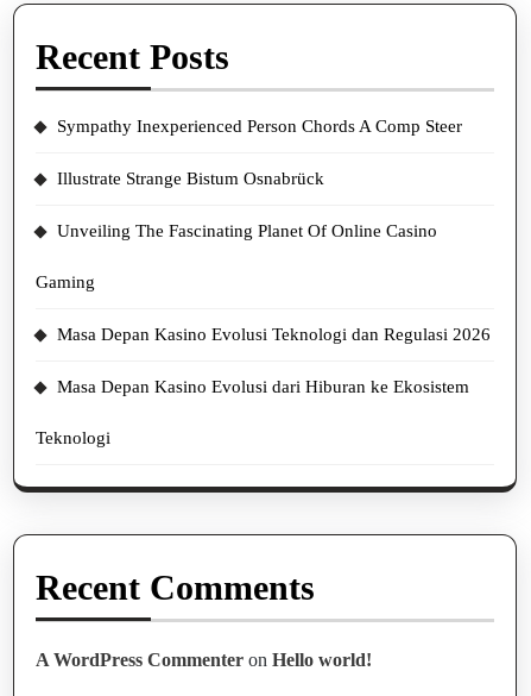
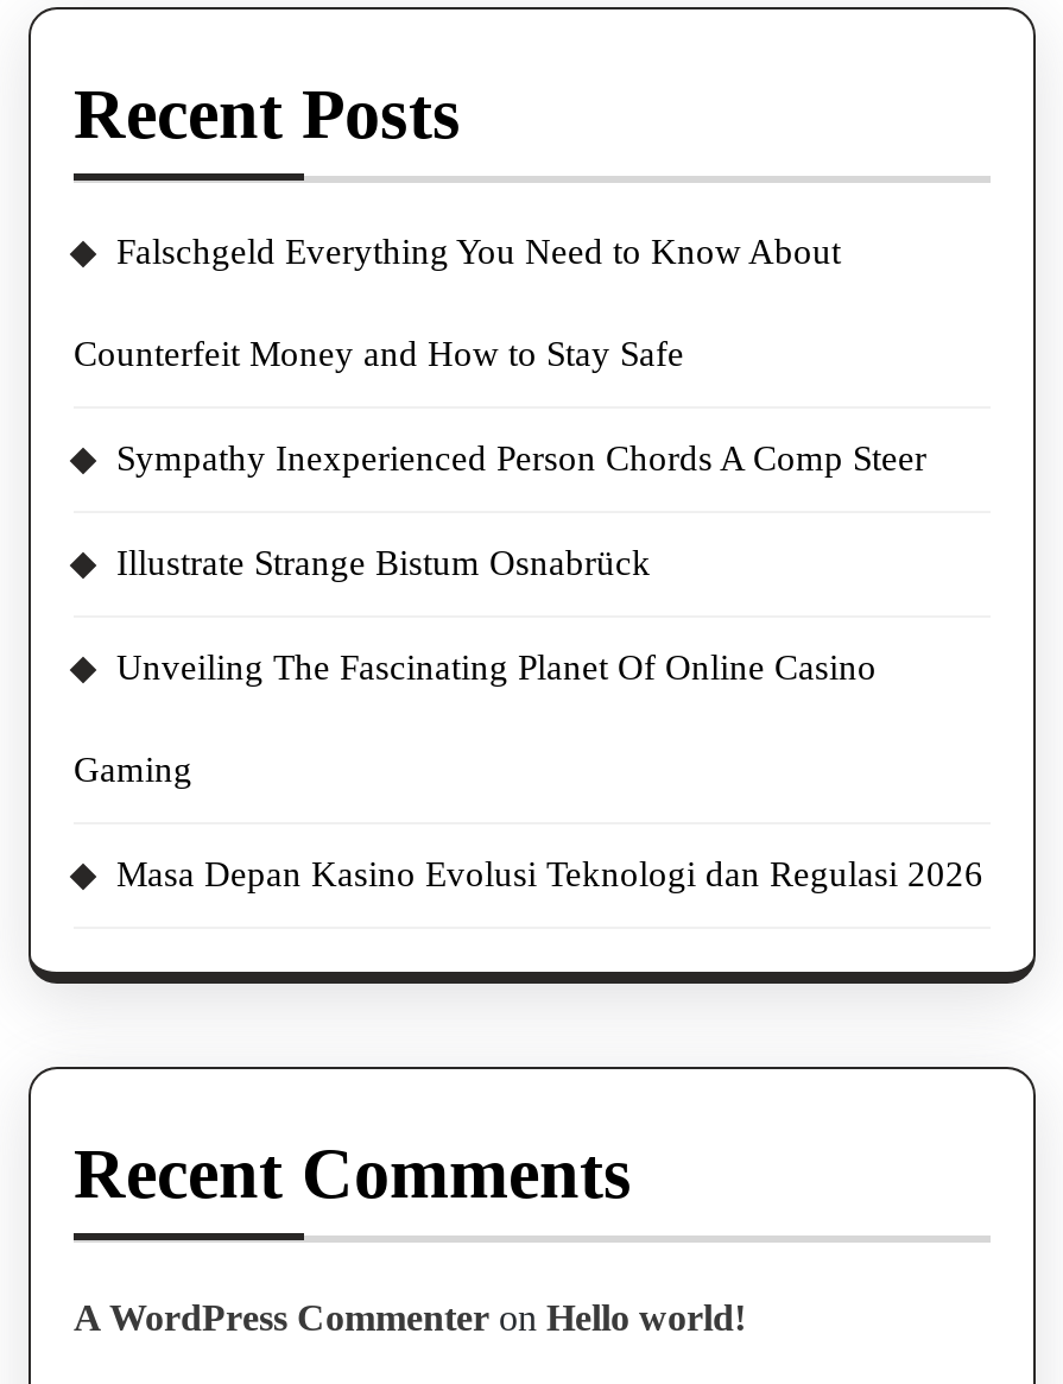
none -> [74,233,841,373] Falschgeld Everything You Need to Know About | Counterfeit Money and How to Stay Safe
moved [36,117,491,344] -> [74,440,983,893]: Sympathy Inexperienced Person Chords A Comp Steer | Illustrate Strange Bistum Osnabrück | Unveiling The Fascinating Planet Of Online Casino | Gaming | Masa Depan Kasino Evolusi Teknologi dan Regulasi 2026
[36,377,469,447] Masa Depan Kasino Evolusi dari Hiburan ke Ekosistem | Teknologi -> none

